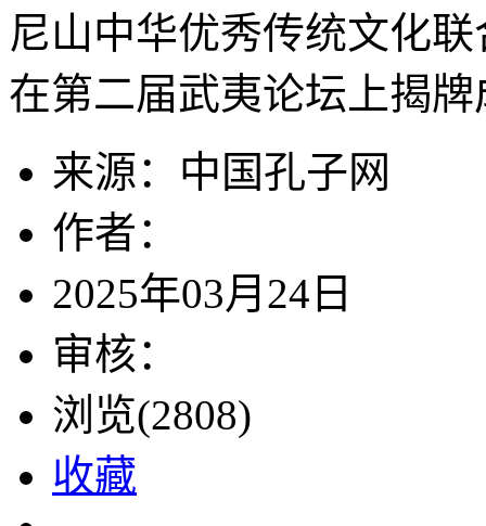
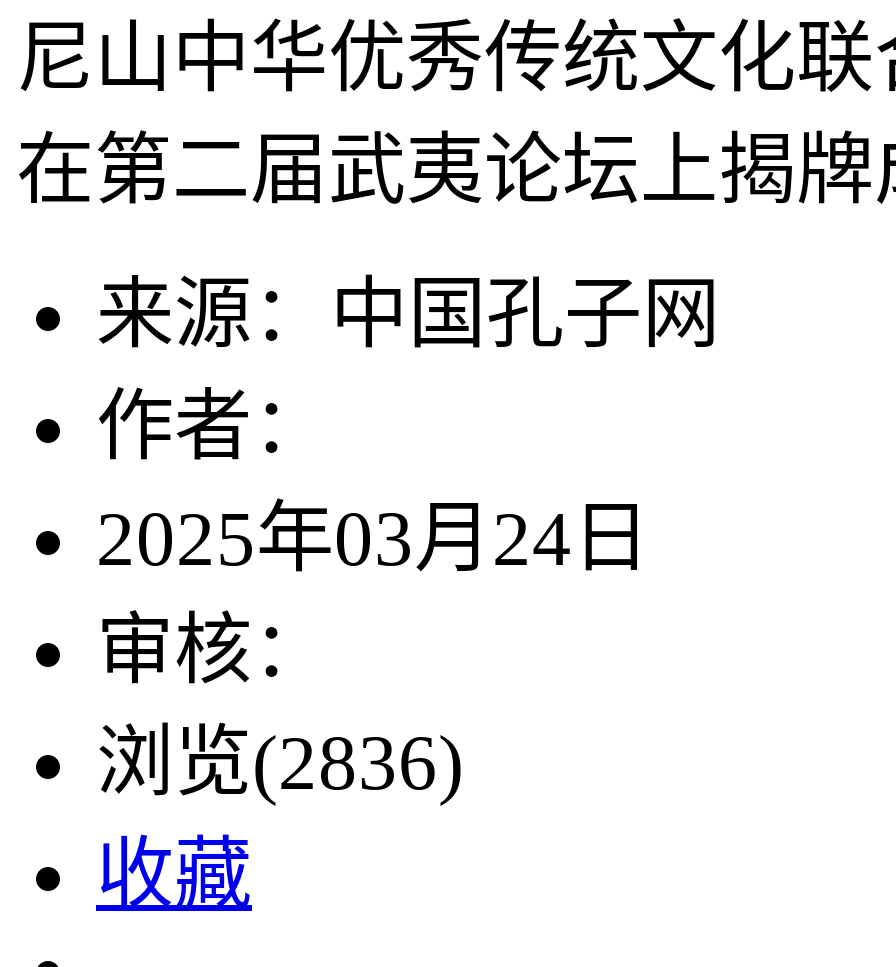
[52,392,252,438] 浏览(2808) -> [96,719,464,805] 浏览(2836)

